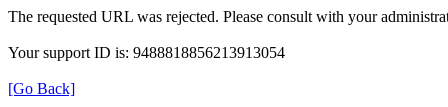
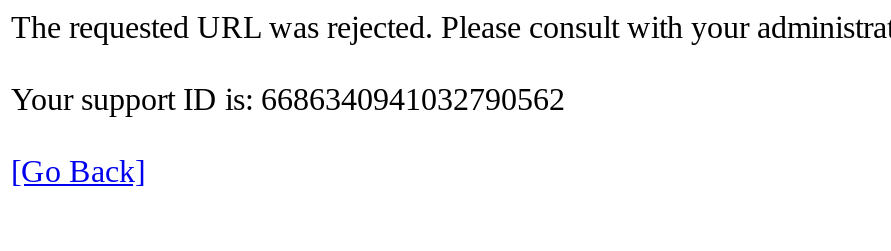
[8,44,285,61] Your support ID is: 9488818856213913054 -> [11,82,565,116] Your support ID is: 6686340941032790562

